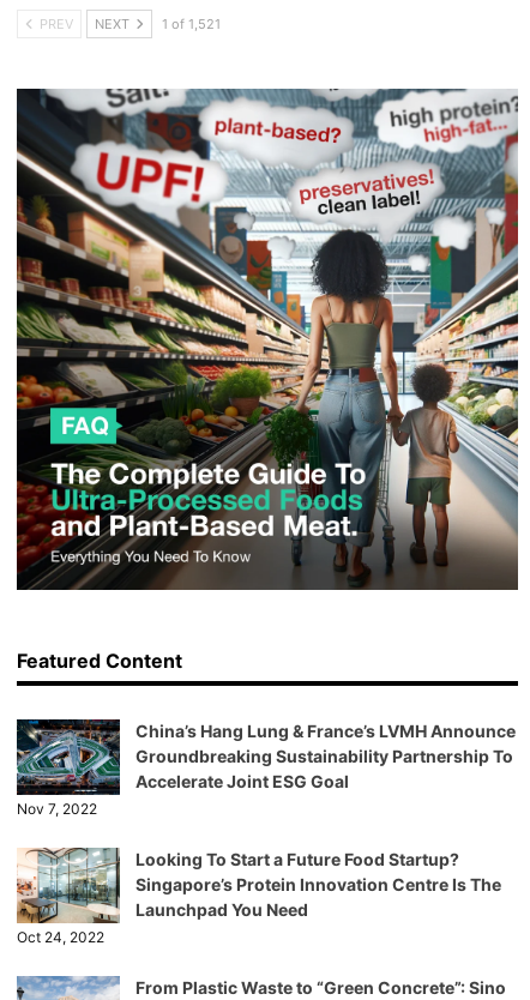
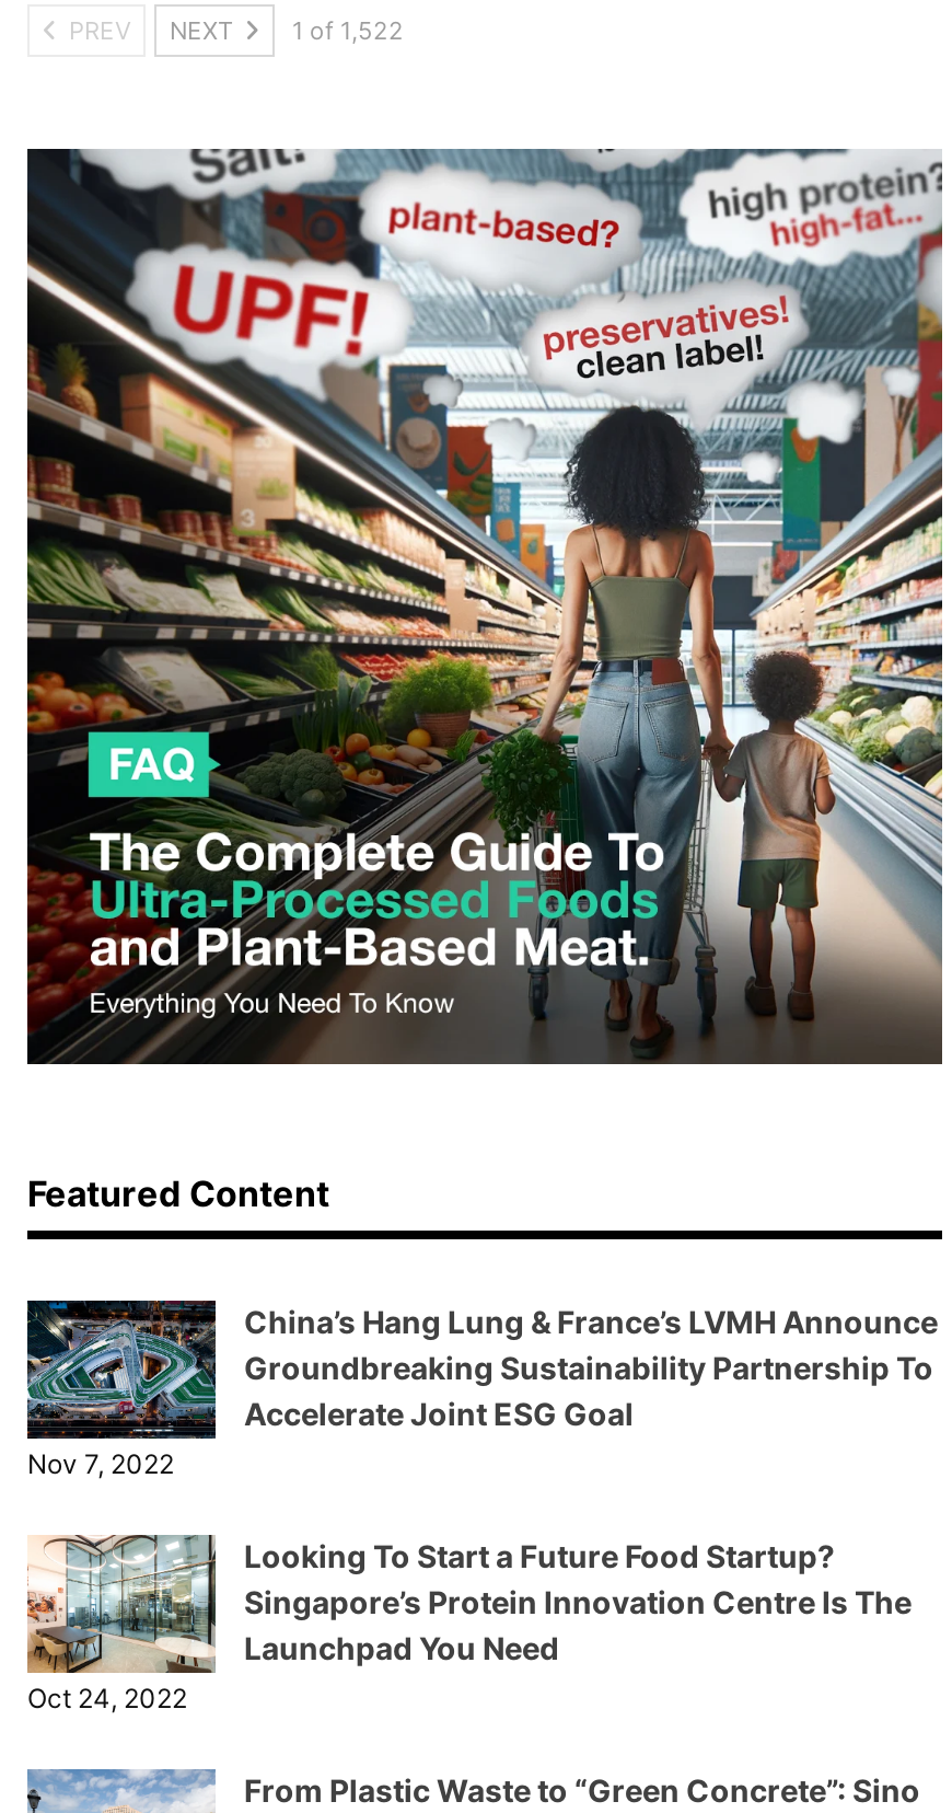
[36,15,221,32] PREV NEXT 1 of 1,521 -> [62,15,404,46] PREV NEXT 1 of 1,522

